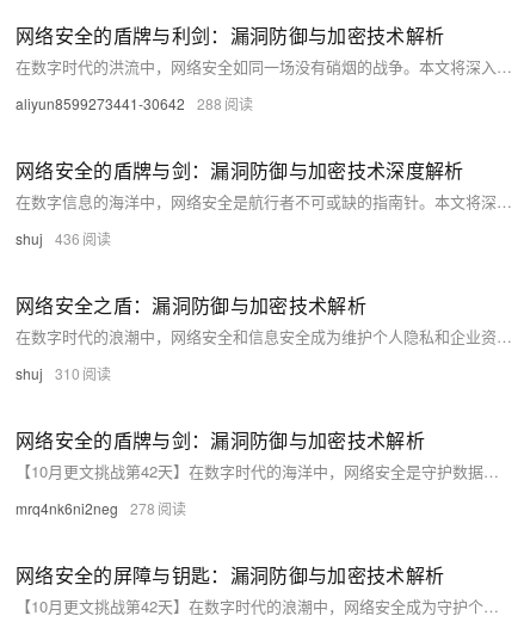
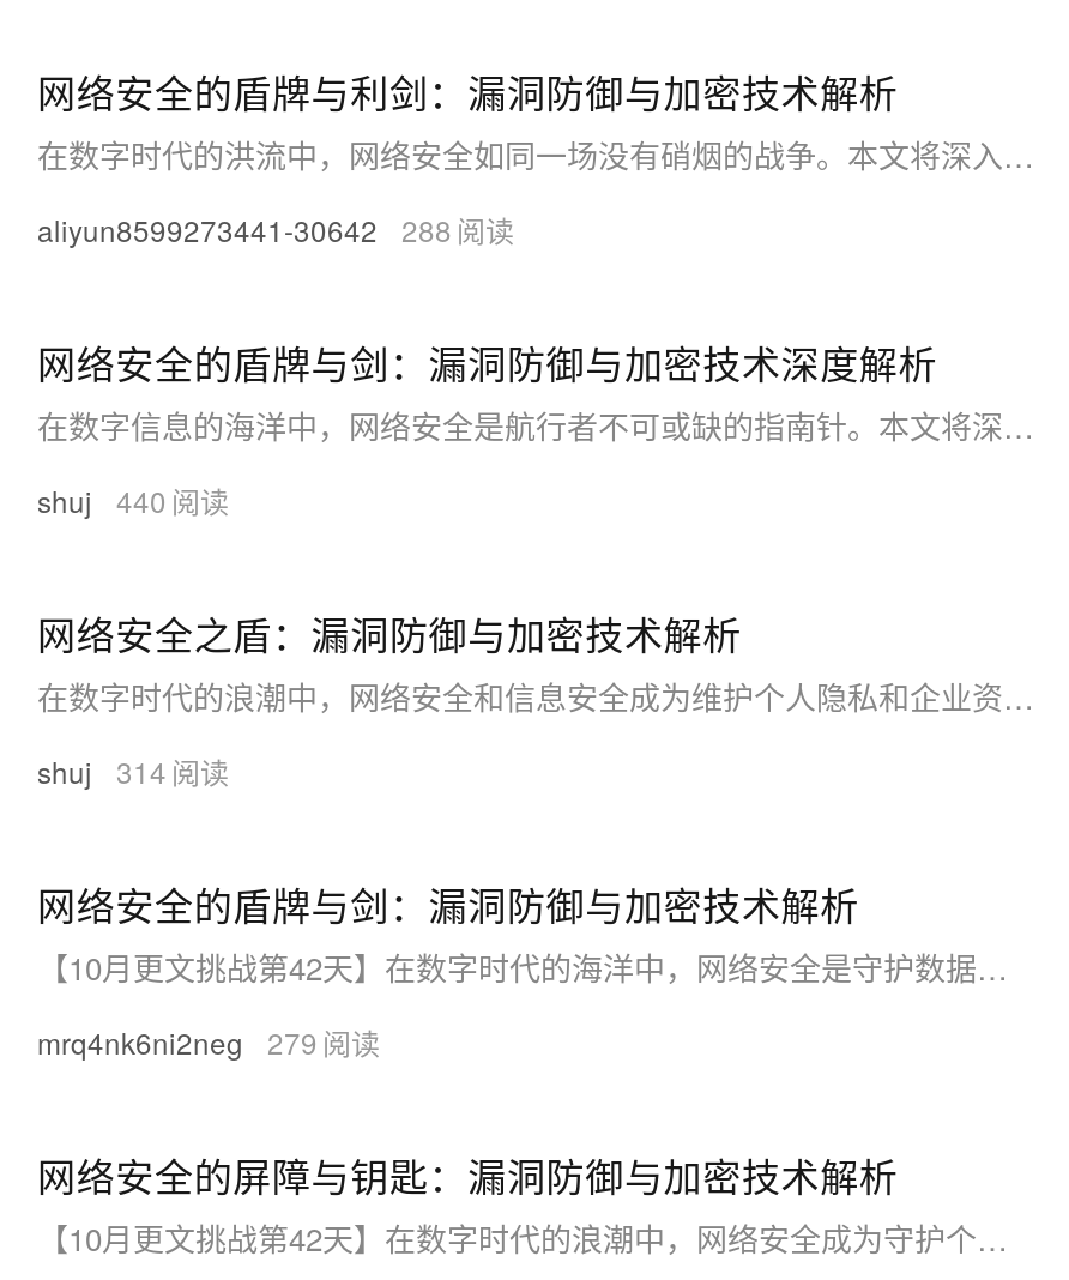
[16,228,80,248] shuj 436 -> [37,479,167,520] shuj 440
[16,363,80,383] shuj 310 -> [37,750,167,791] shuj 314
[16,498,155,518] mrq4nk6ni2neg 278 -> [37,1021,318,1062] mrq4nk6ni2neg 279

